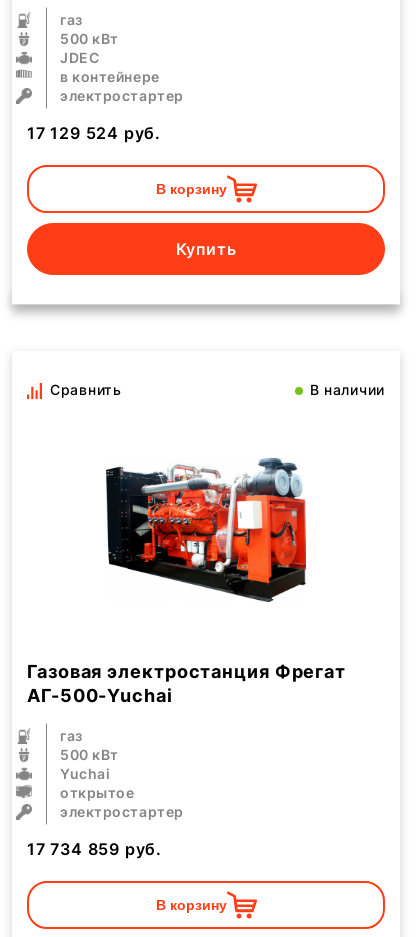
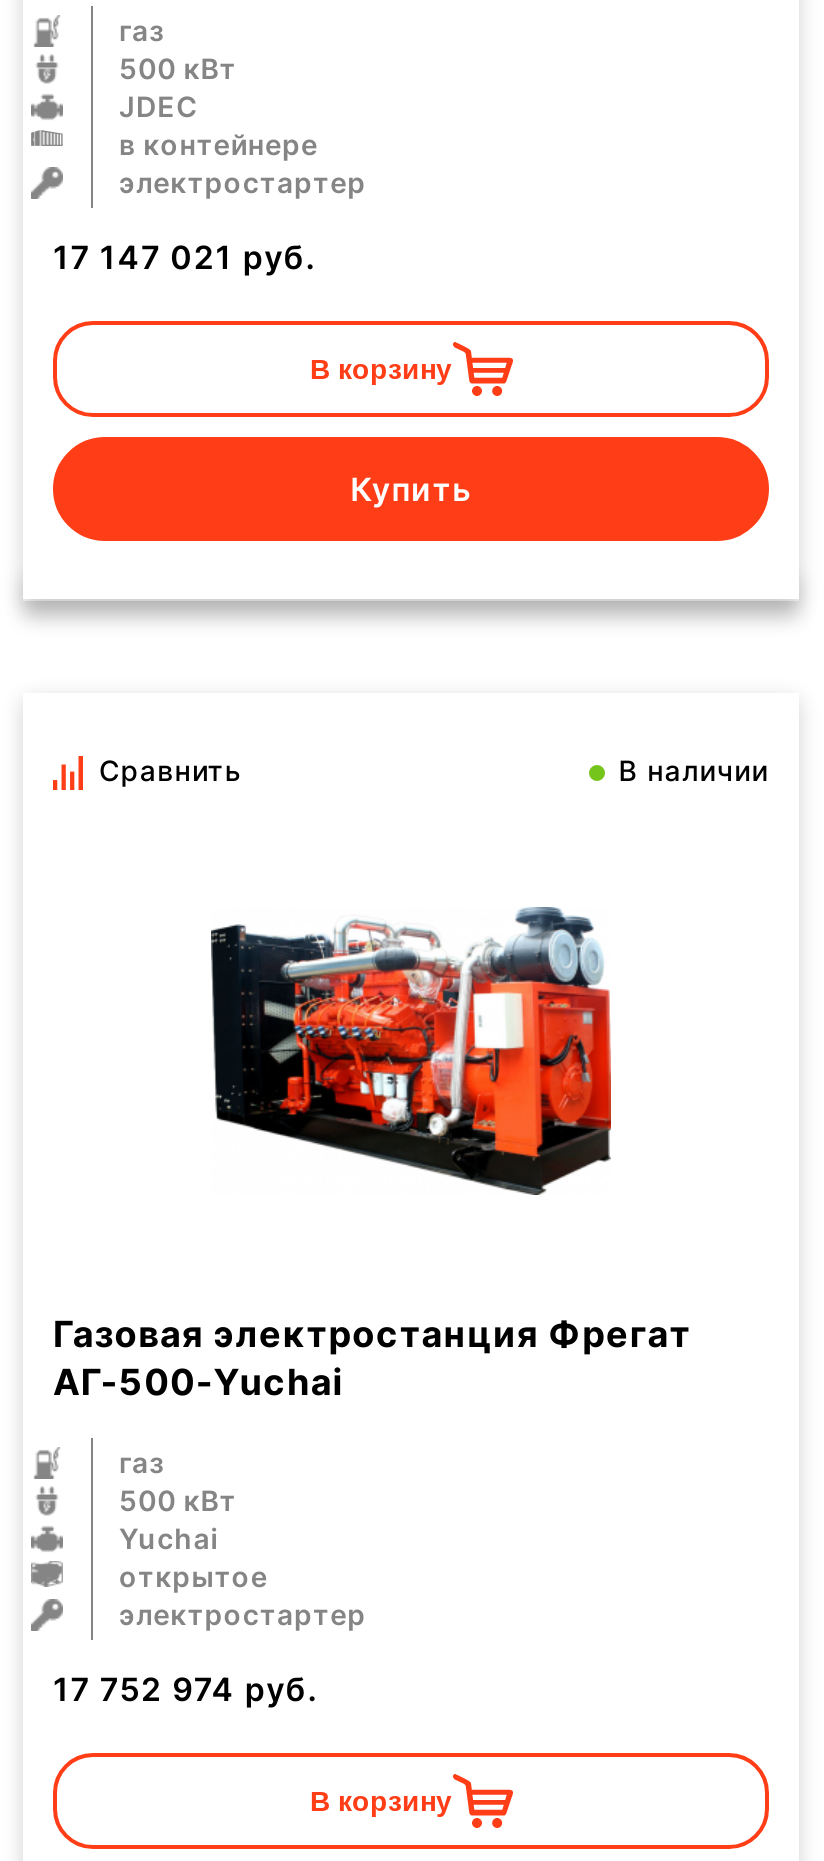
[27,123,161,143] 17 129 524 руб. -> [53,237,317,277] 17 147 021 руб.
[27,839,162,859] 17 734 859 руб. -> [53,1669,319,1709] 17 752 974 руб.

